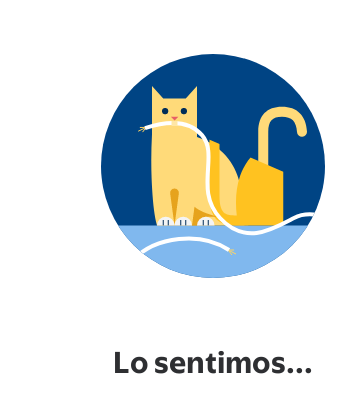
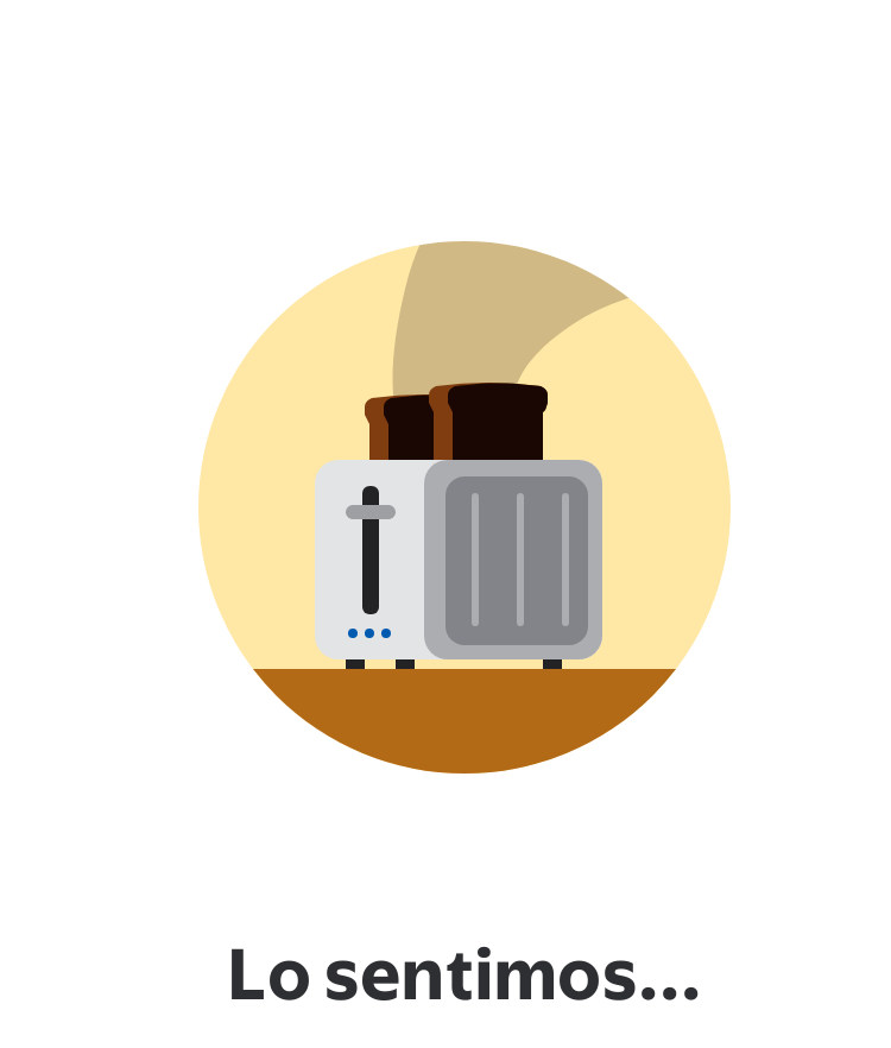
[100,53,326,279] [image] -> [198,239,731,776] [image]

